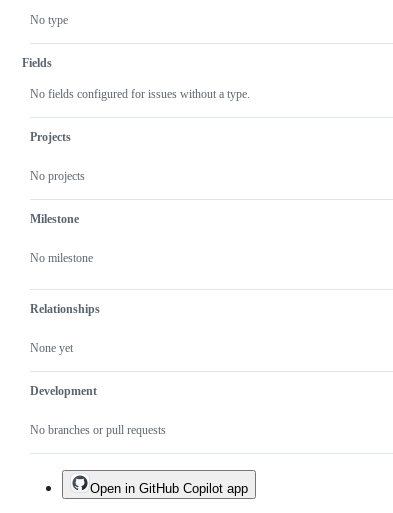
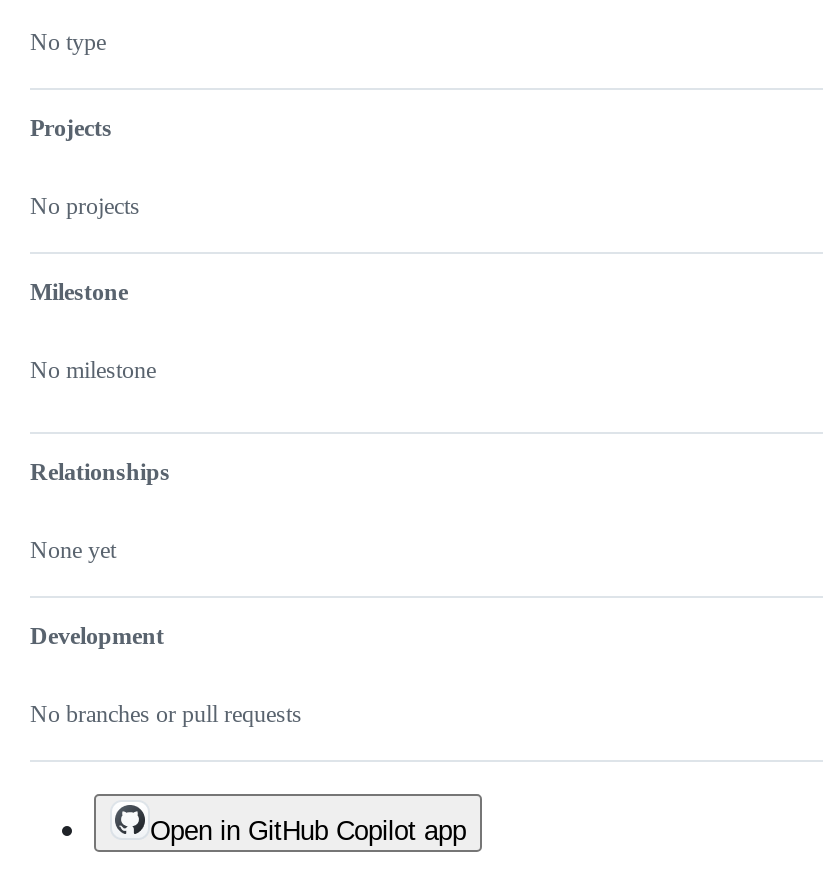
[22,56,250,101] Fields | No fields configured for issues without a type. -> none

